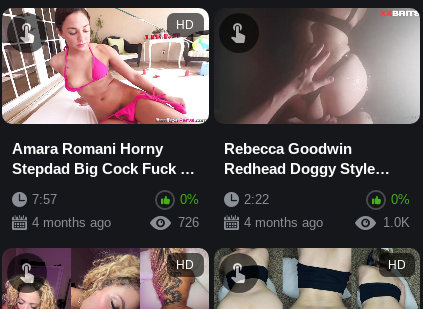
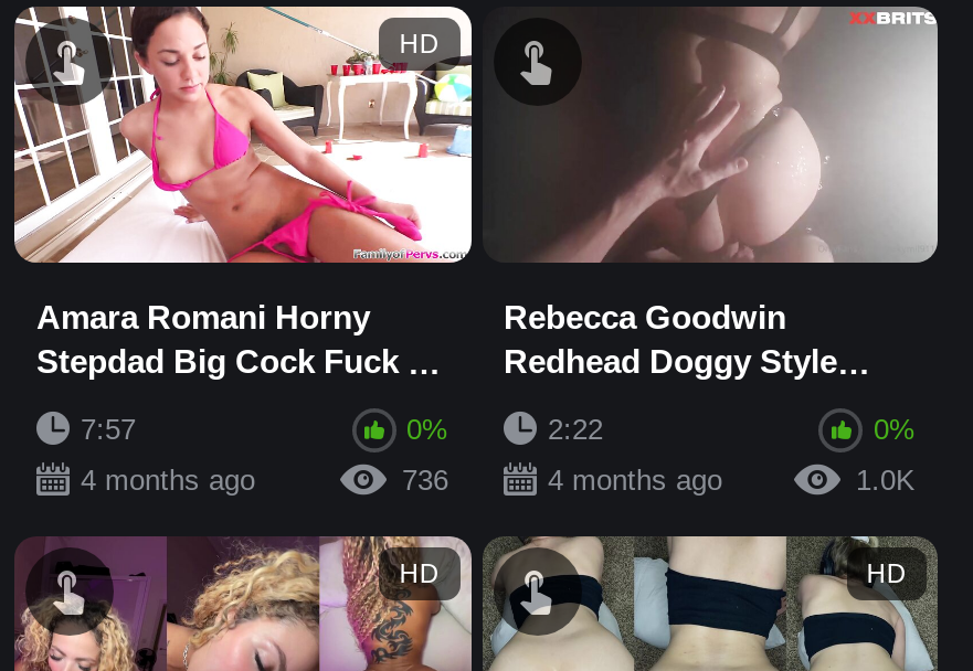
[177,215,198,230] 726 -> [402,464,448,497] 736

